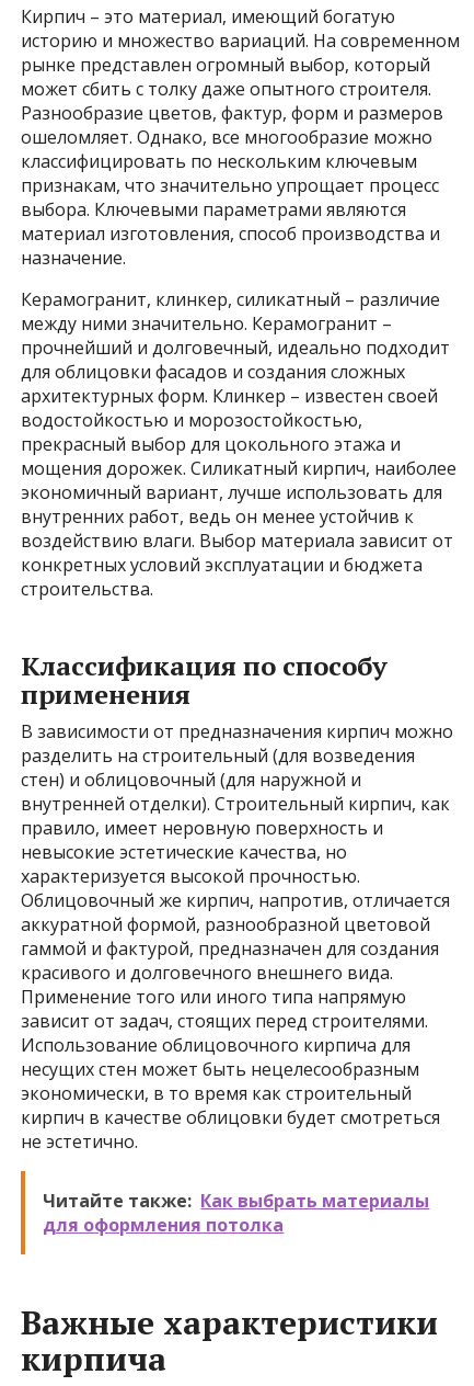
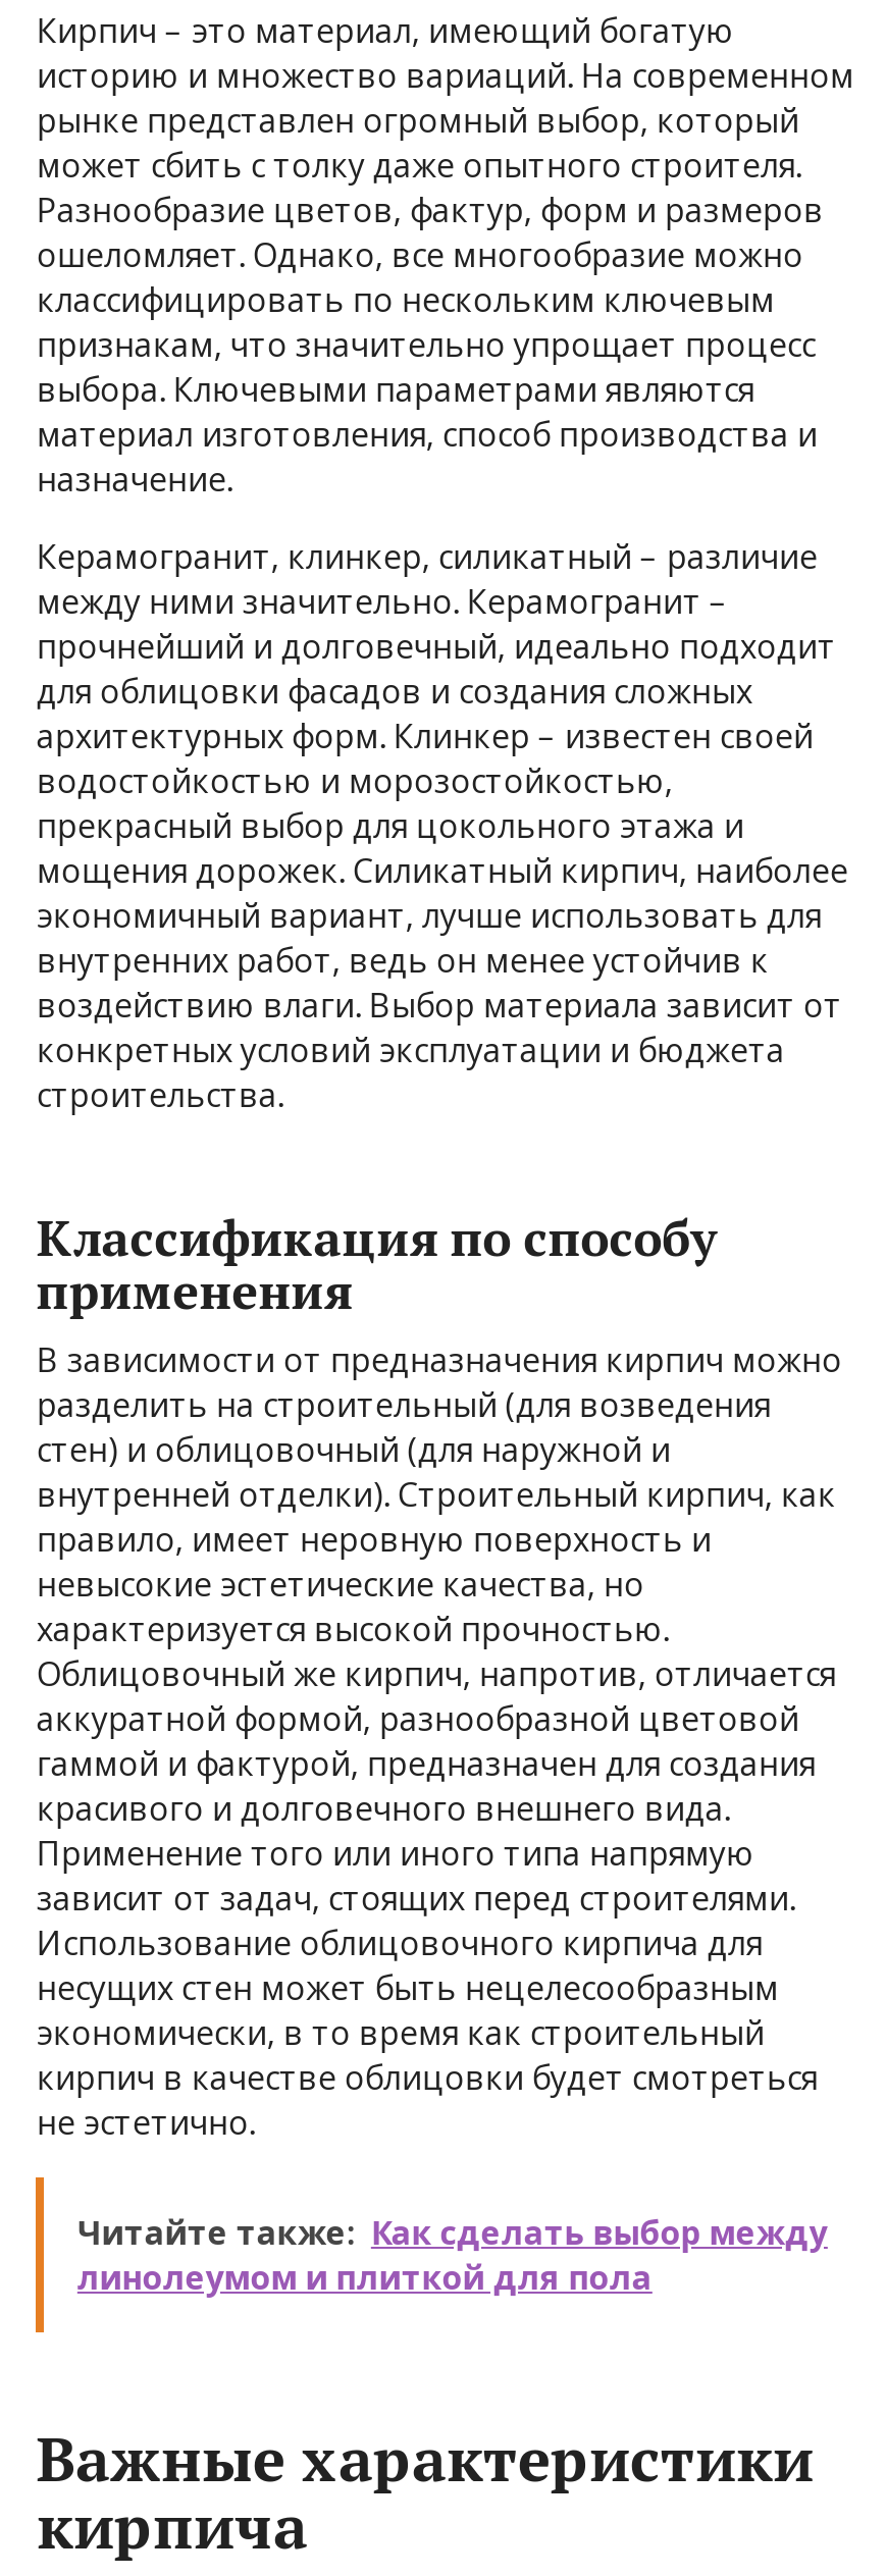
[43,1189,430,1237] Читайте также: Как выбрать материалы | для оформления потолка -> [77,2210,828,2300] Читайте также: Как сделать выбор между | линолеумом и плиткой для пола

